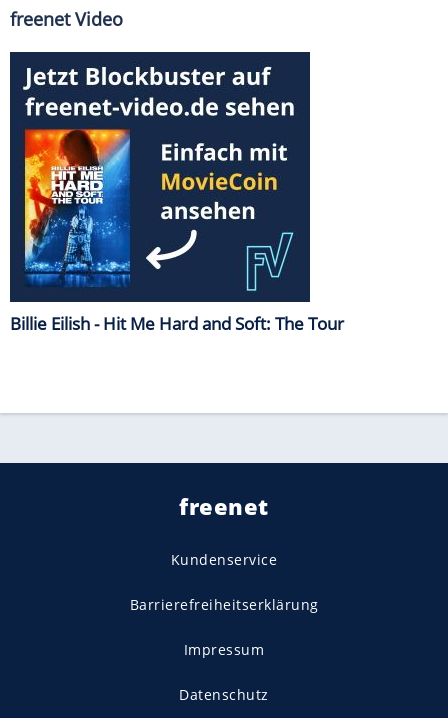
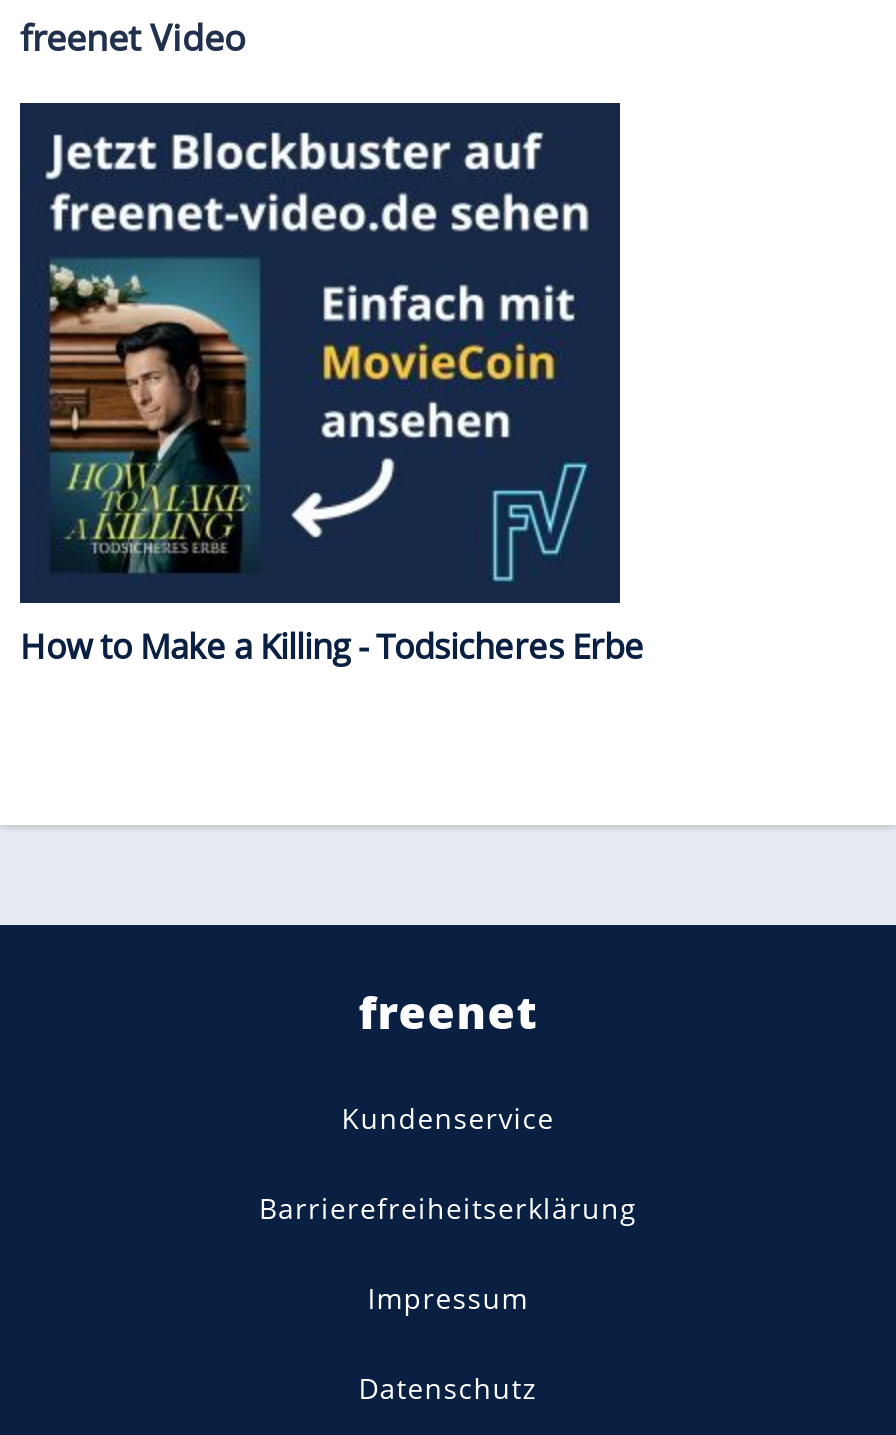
[10,128,344,335] [image] | Billie Eilish - Hit Me Hard and Soft: The Tour -> [20,257,644,668] [image] | How to Make a Killing - Todsicheres Erbe

